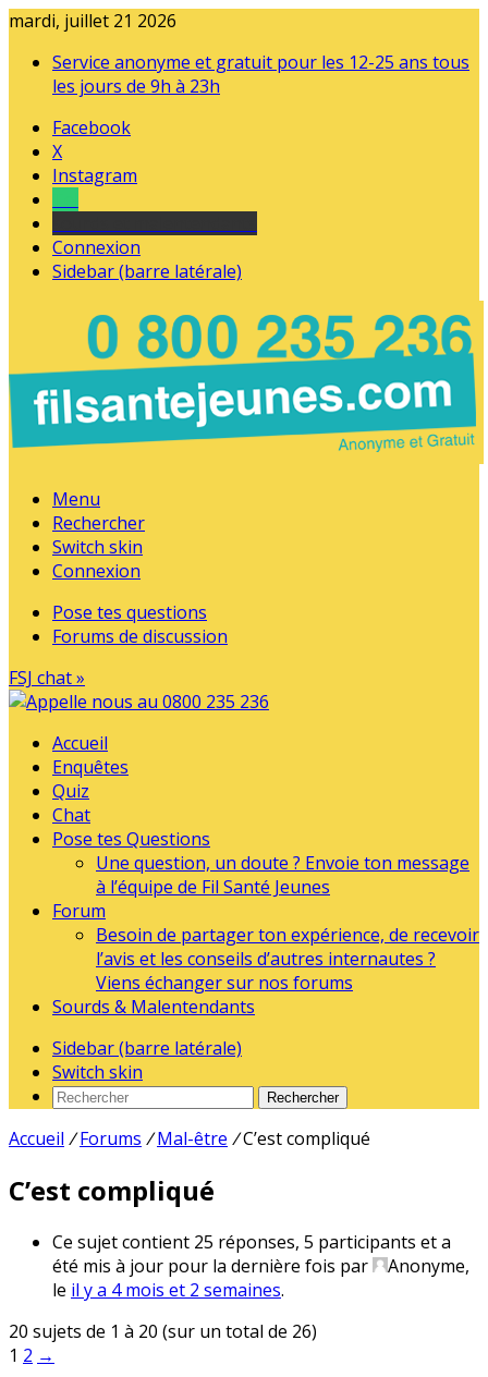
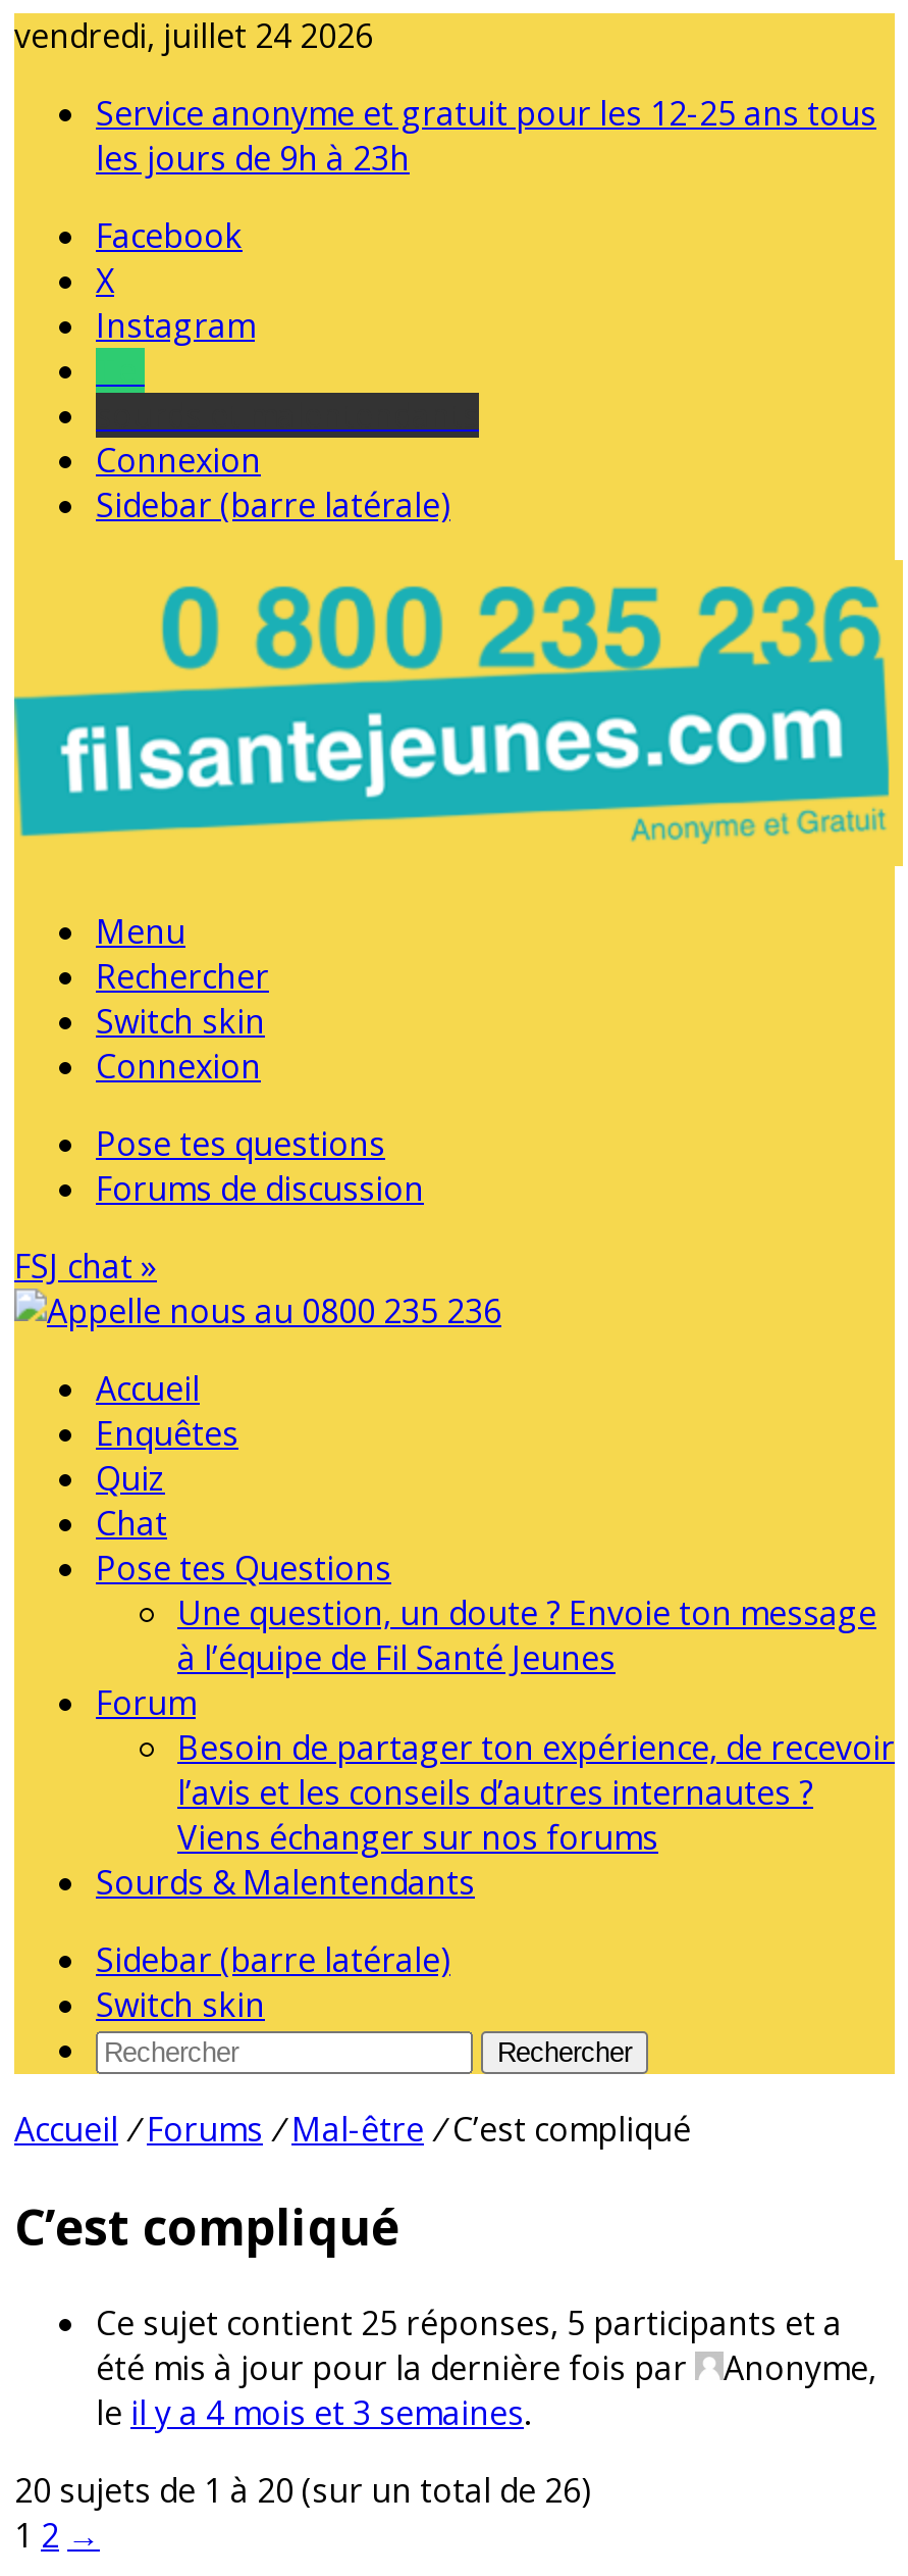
[9,9,176,33] mardi, juillet 21 2026 -> [14,13,373,58] vendredi, juillet 24 2026
[52,1278,284,1302] le il y a 4 mois et 2 semaines. -> [96,2390,530,2435] le il y a 4 mois et 3 semaines.

